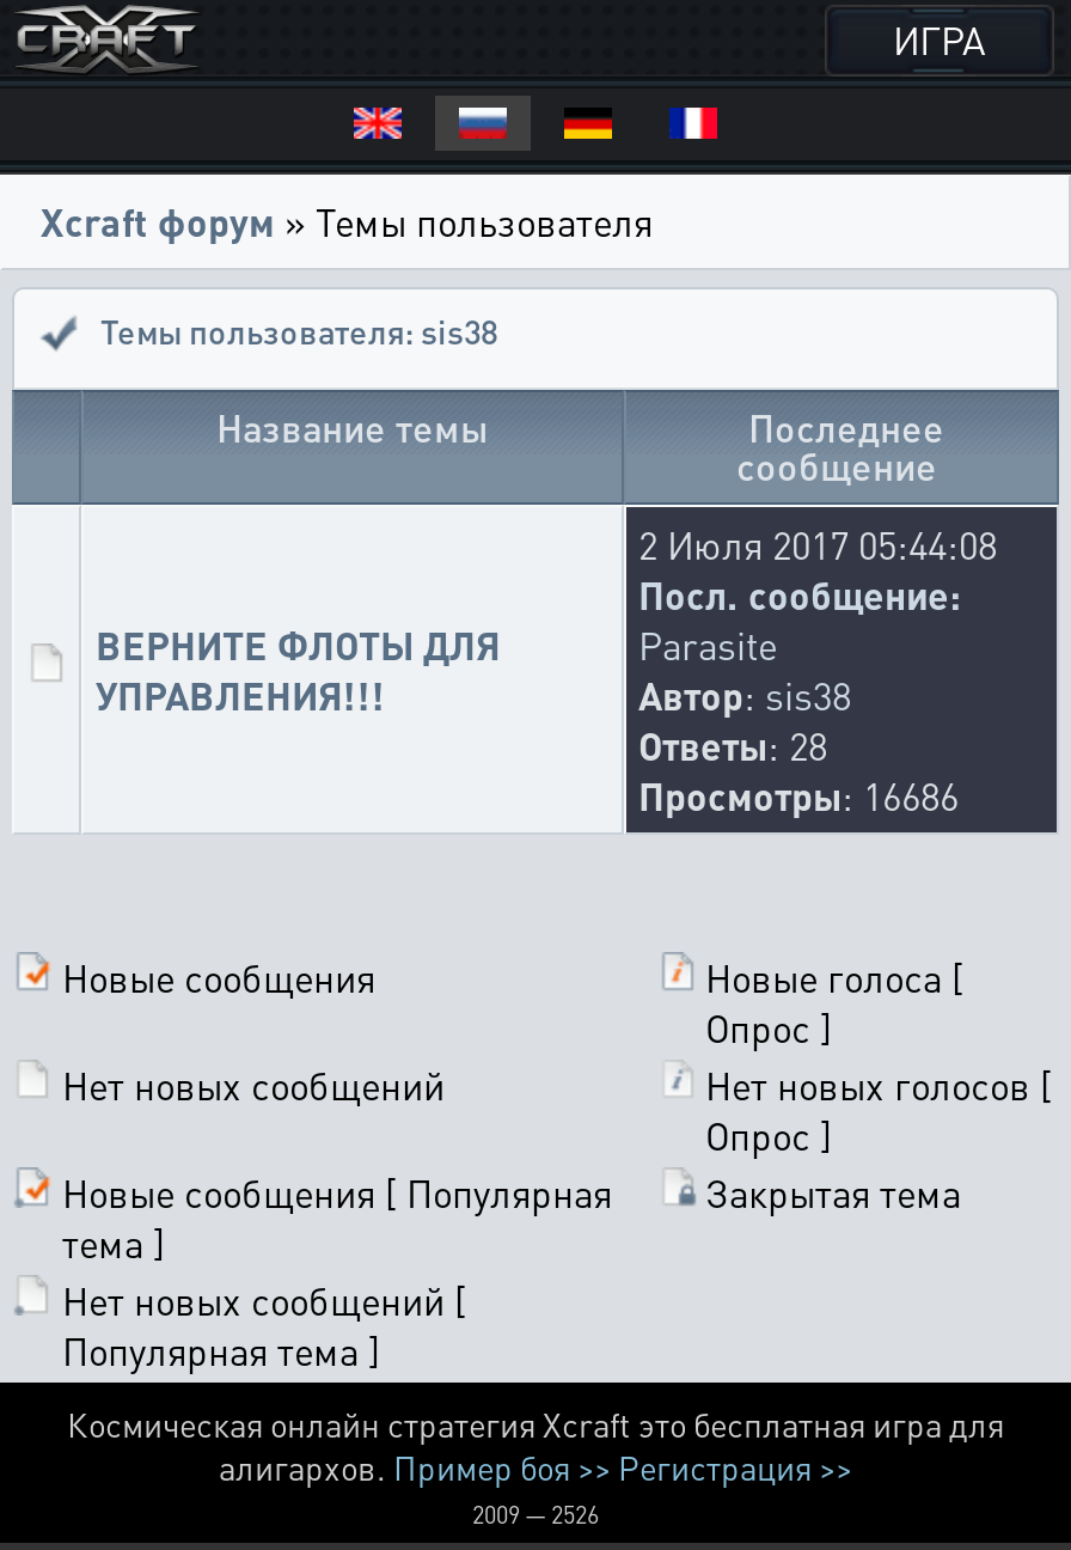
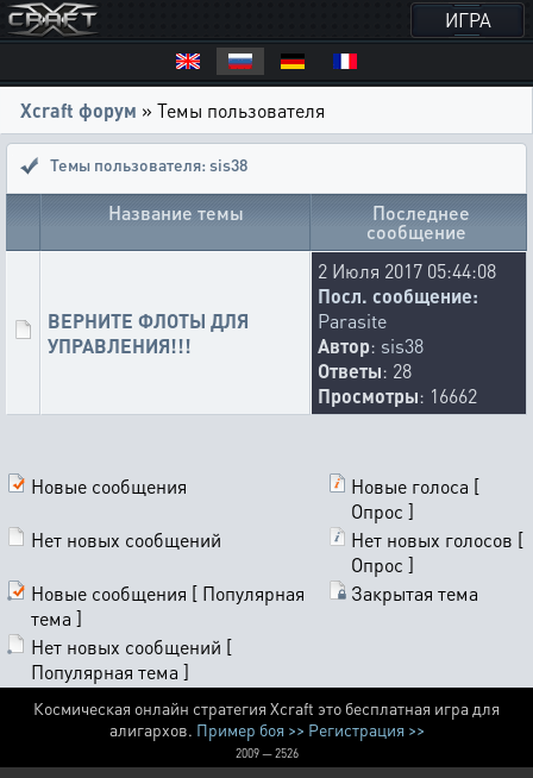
[638,770,959,820] Просмотры: 16686 -> [318,383,477,408] Просмотры: 16662

